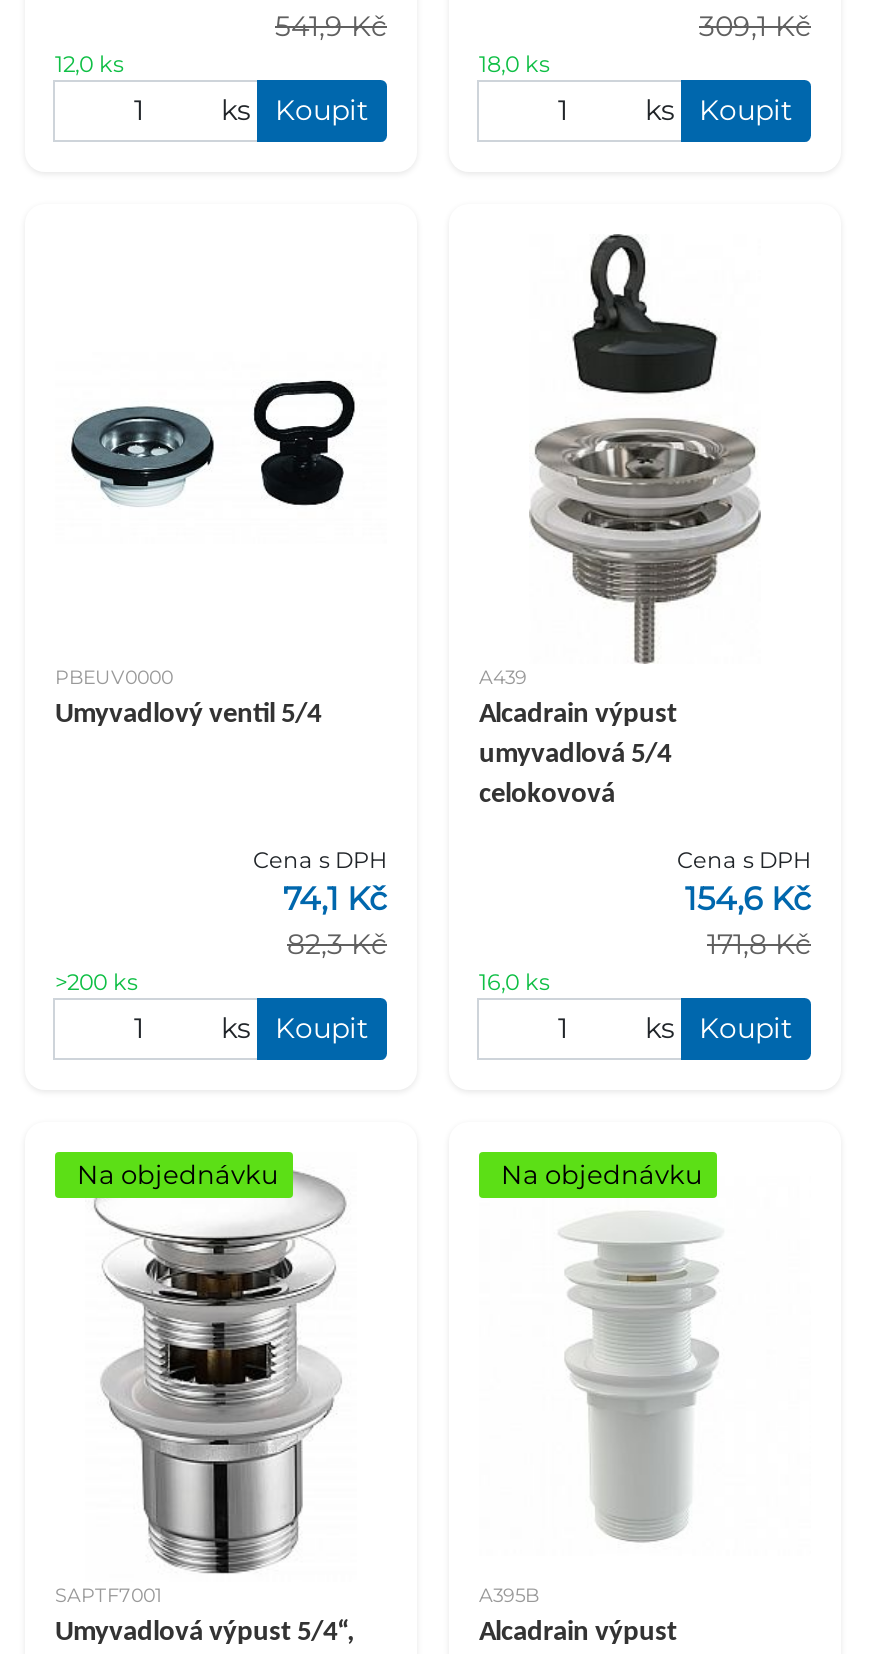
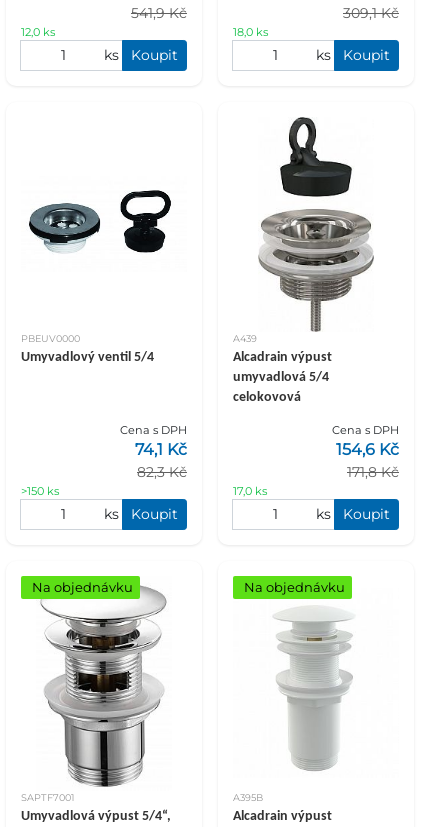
[55,967,137,995] >200 ks -> [21,484,59,498] >150 ks
[479,967,549,995] 16,0 ks -> [233,484,267,498] 17,0 ks

